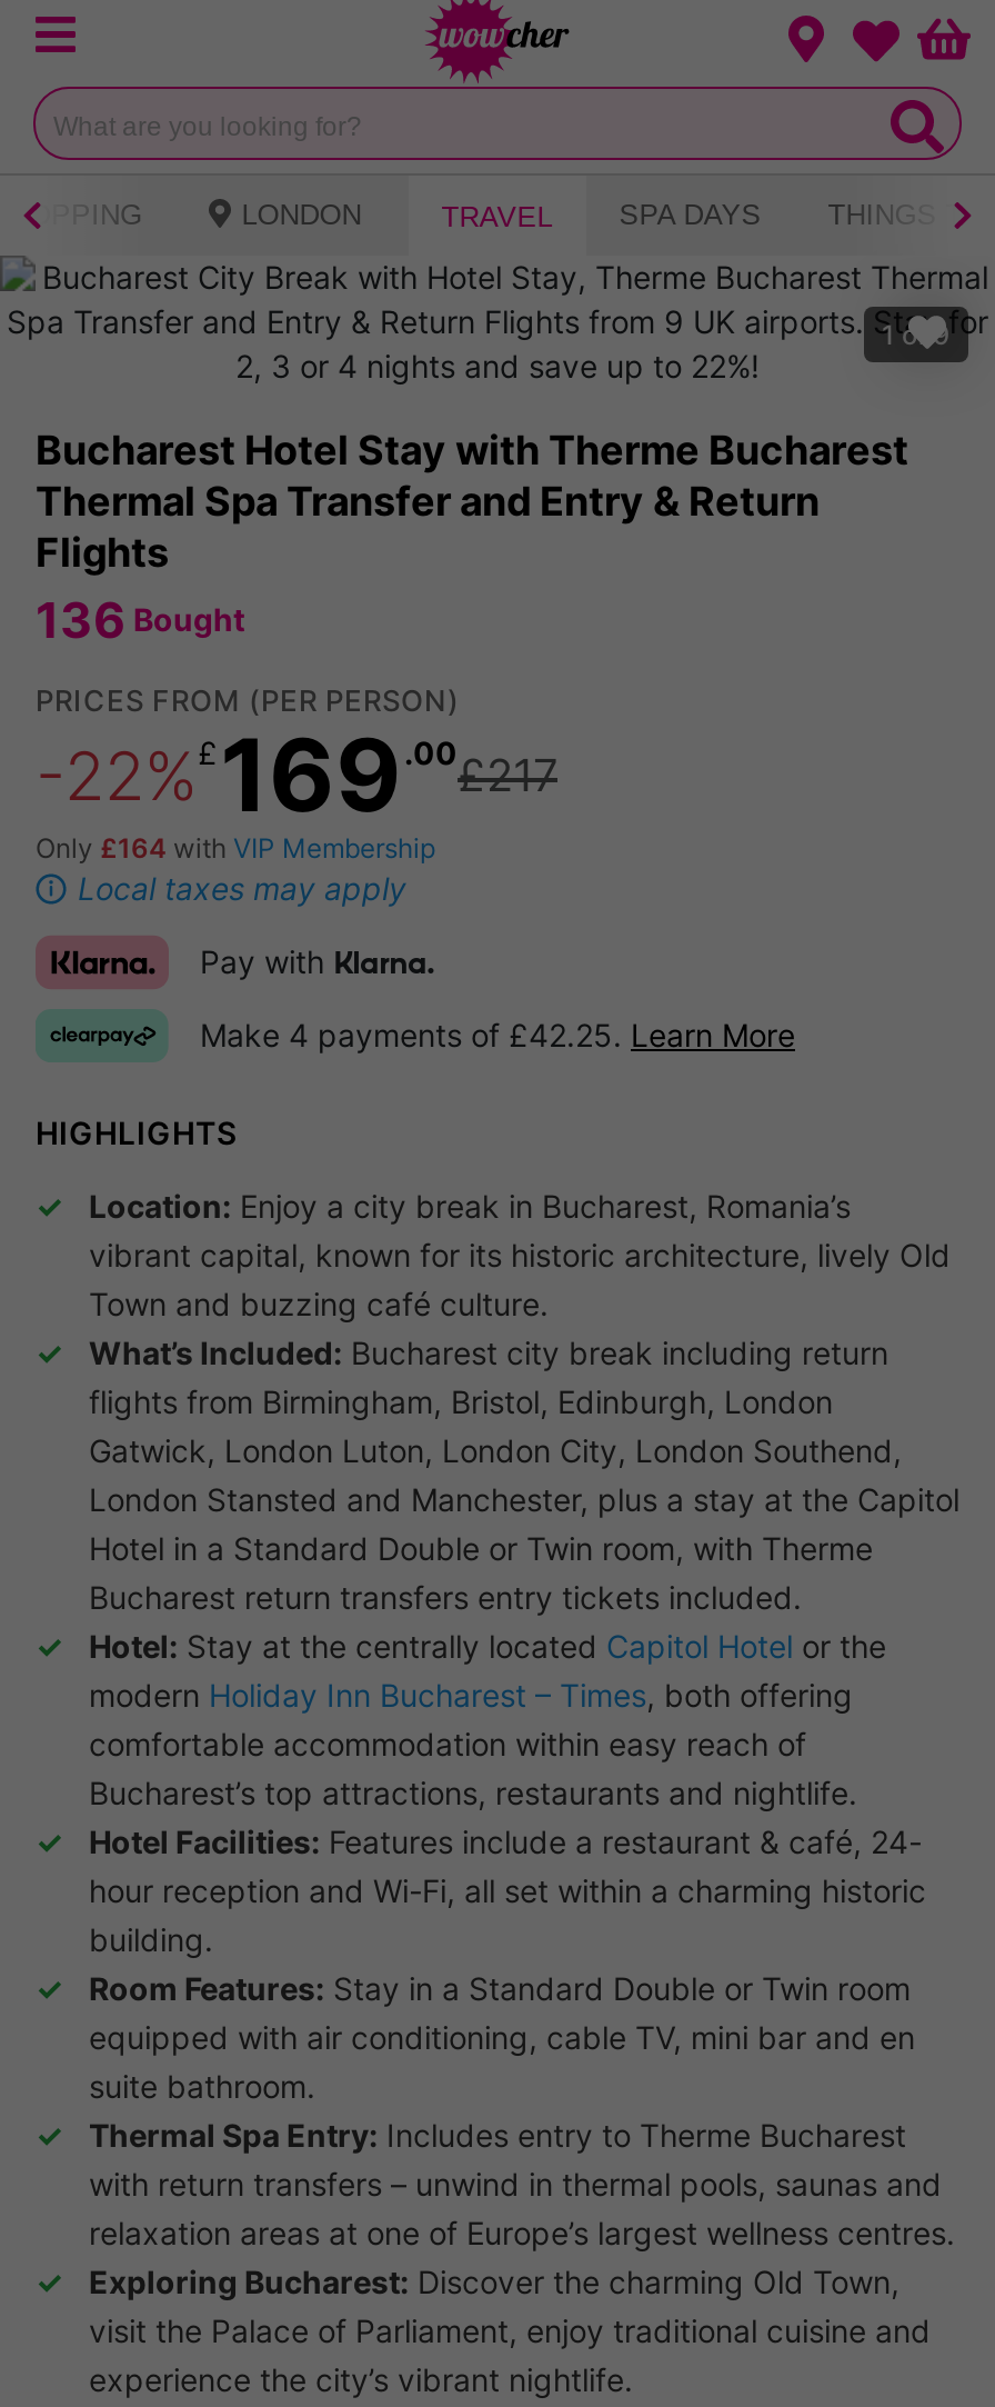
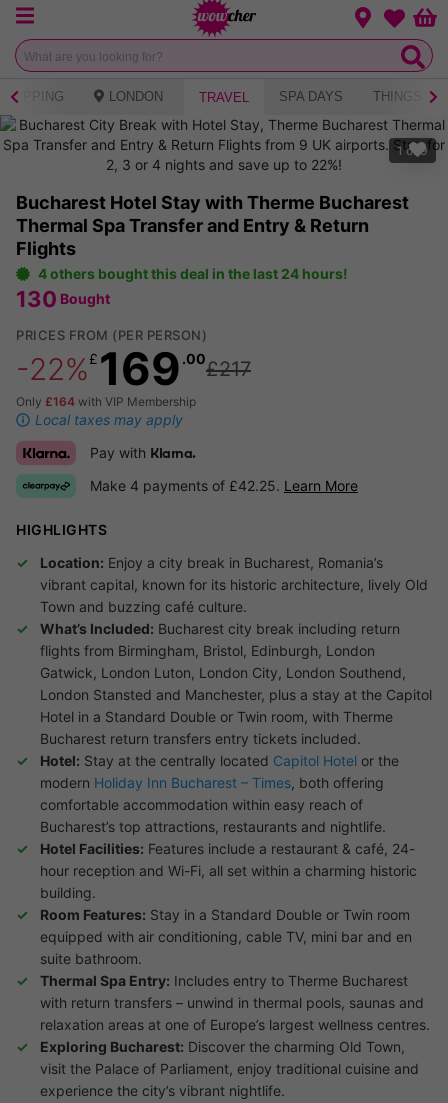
[36,592,244,649] 136 Bought -> [16,265,348,312] 4 others bought this deal in the last 24 hours! | 130 Bought

